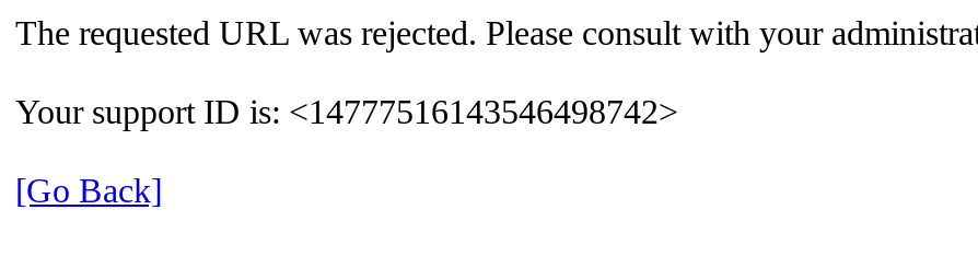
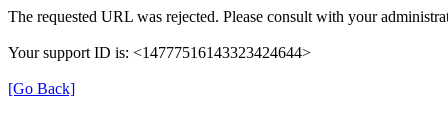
[15,93,678,130] Your support ID is: <14777516143546498742> -> [8,44,311,61] Your support ID is: <14777516143323424644>

